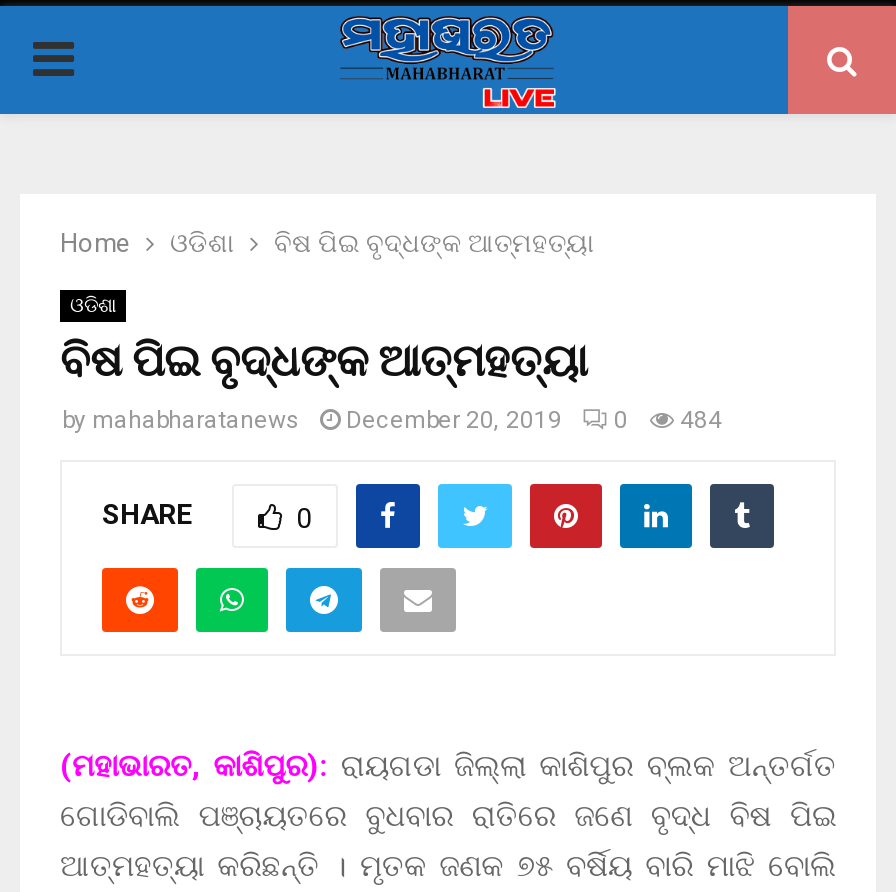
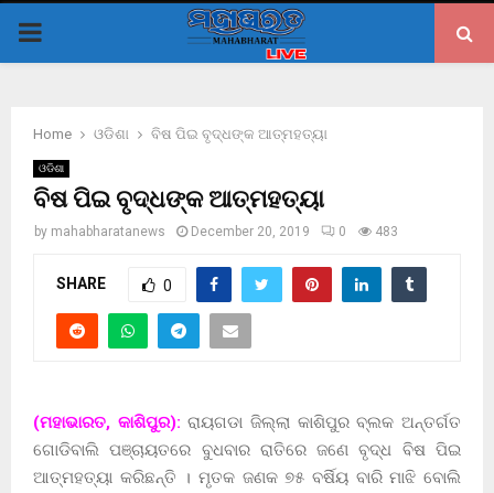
[62,406,722,434] by mahabharatanews December 20, 2019 0 484 -> [34,224,398,239] by mahabharatanews December 20, 2019 0 483

